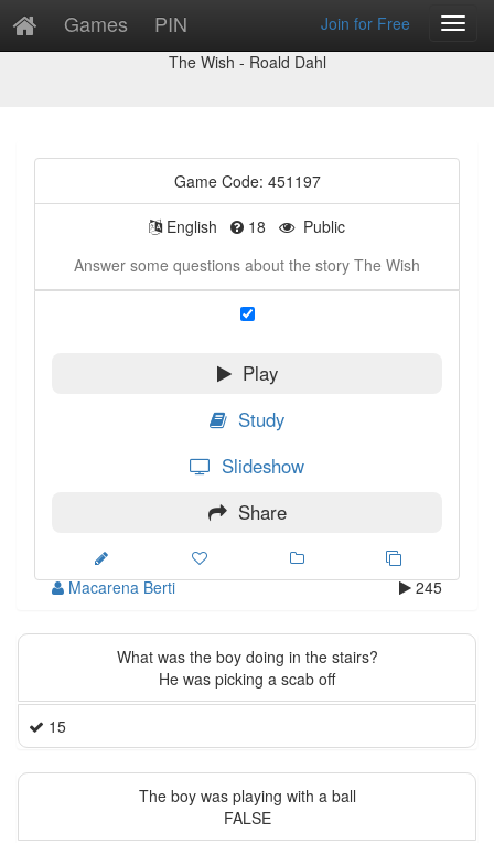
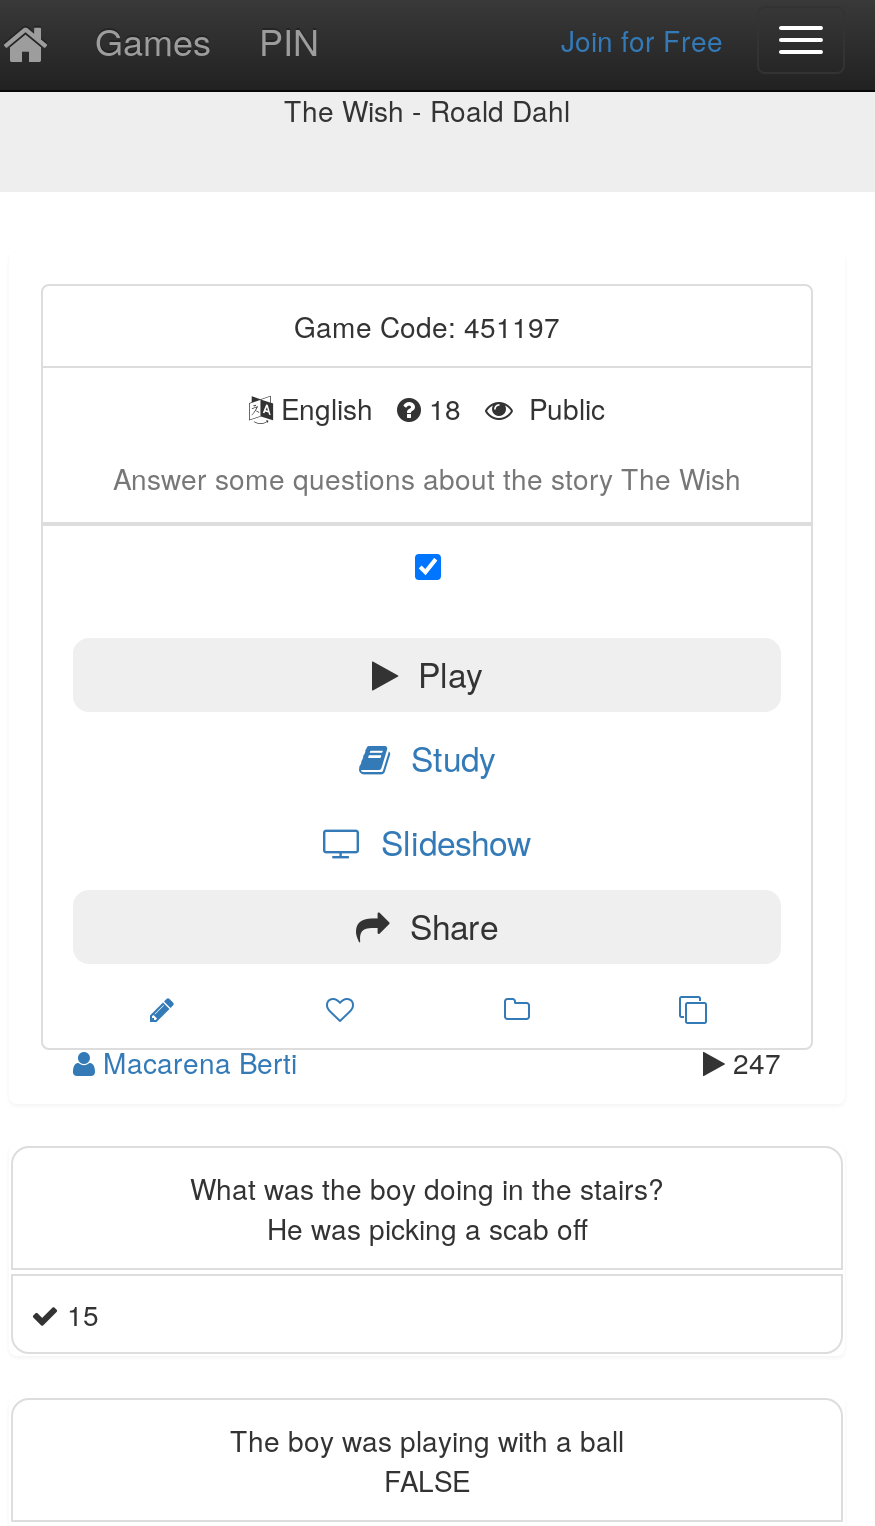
[411,576,442,598] 245 -> [725,1042,781,1082] 247

